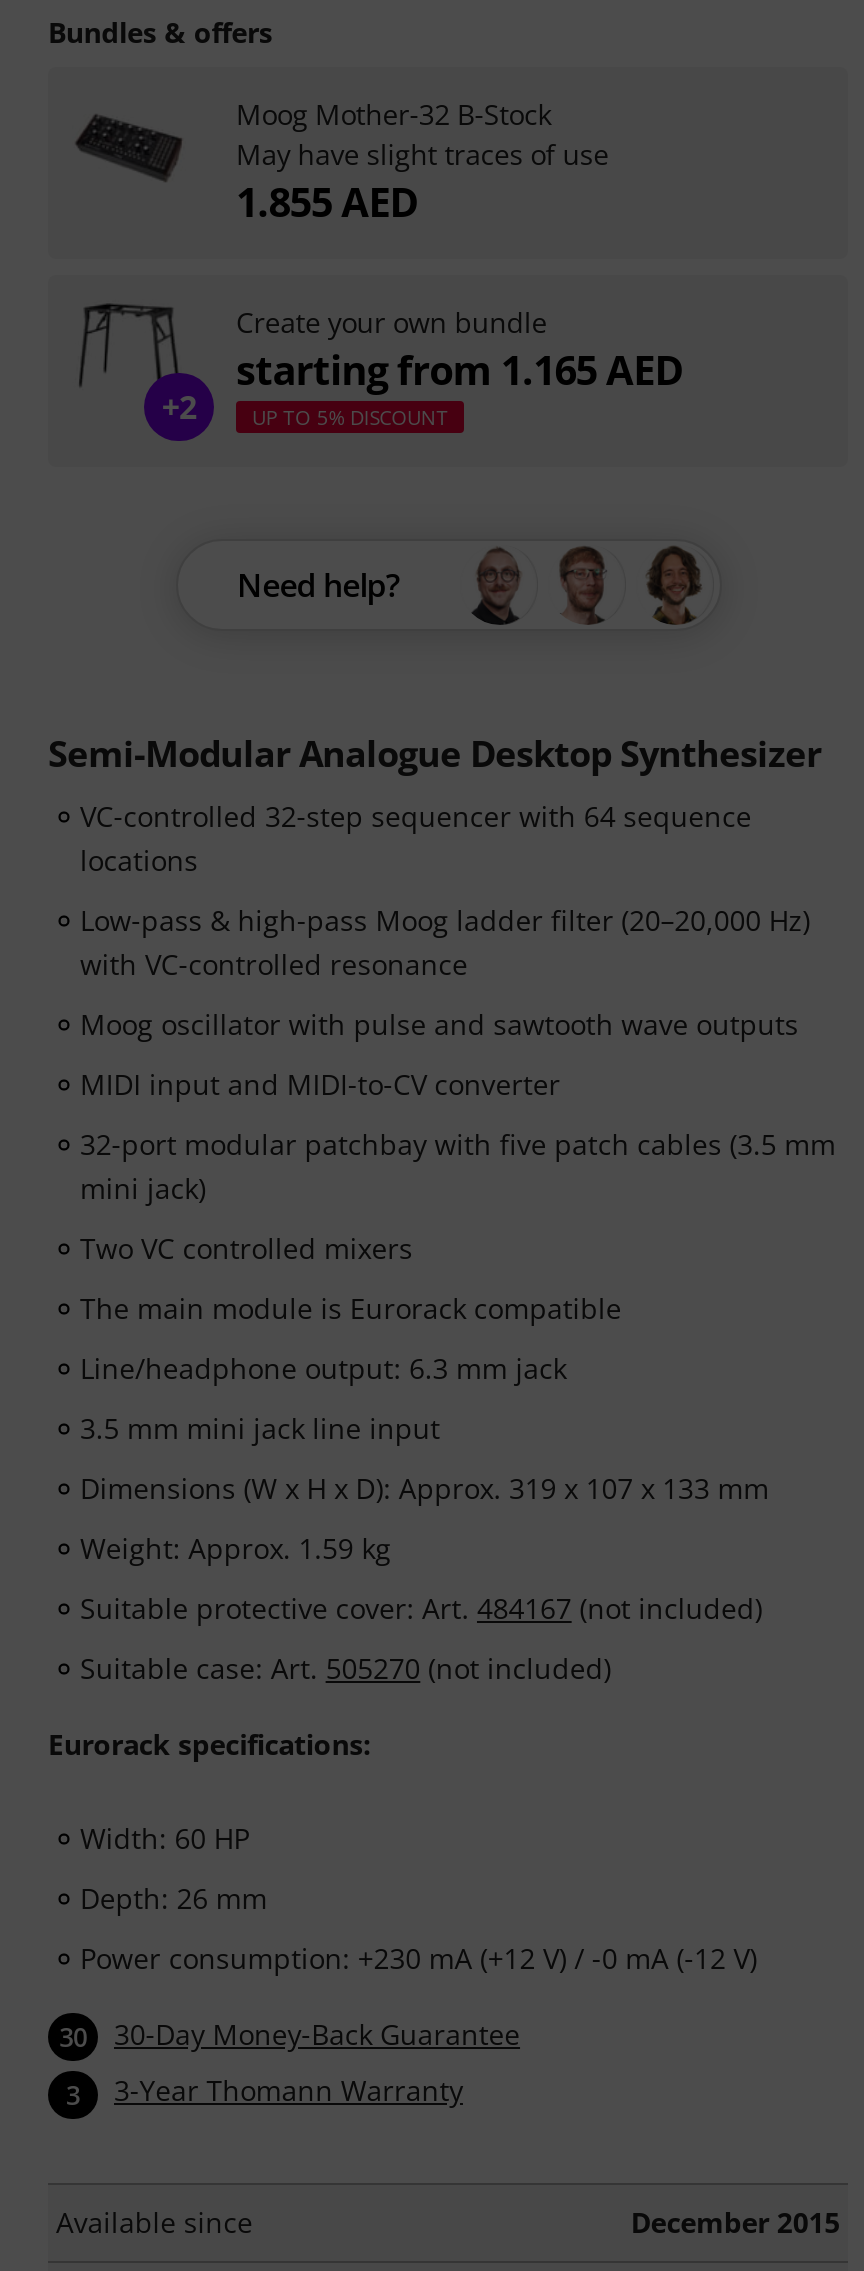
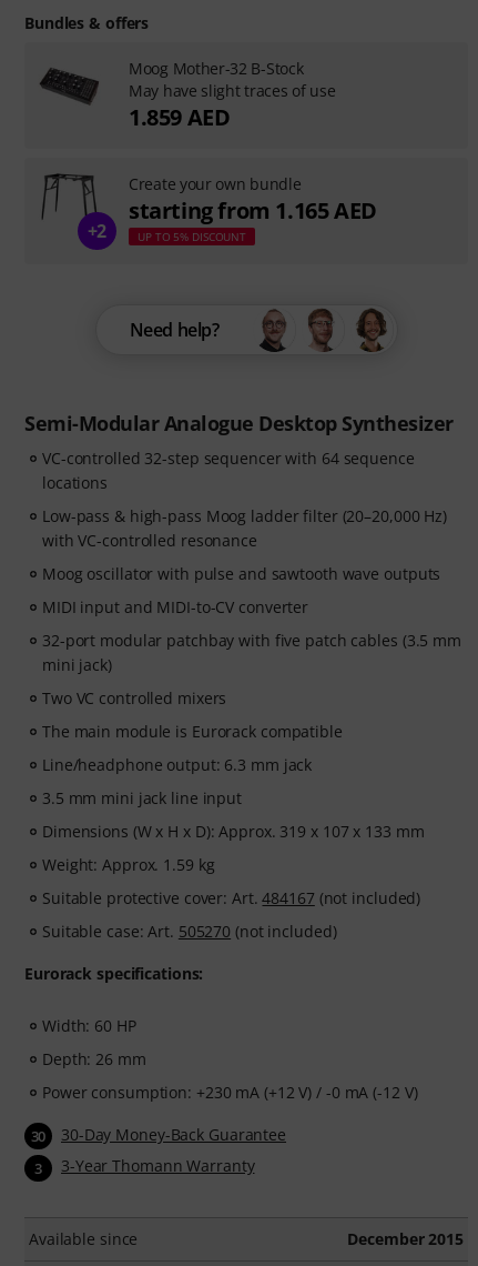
[236,175,419,229] 1.855 AED -> [129,102,230,132] 1.859 AED

